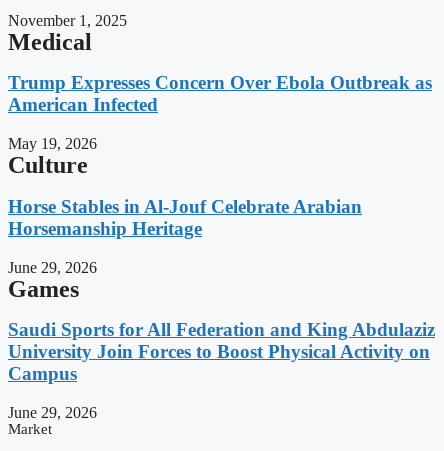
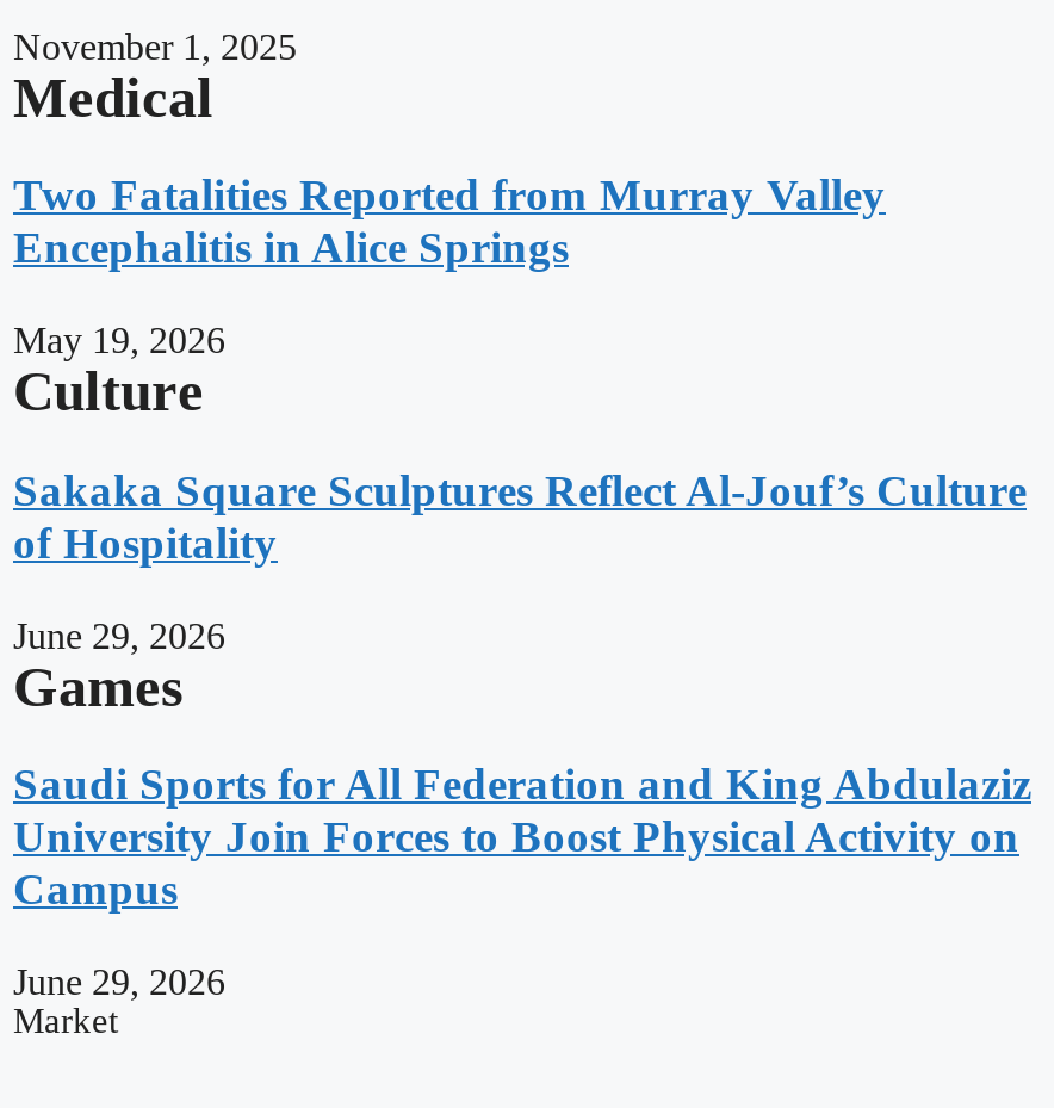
[8,72,432,115] Trump Expresses Concern Over Ebola Outbreak as | American Infected -> [13,170,886,273] Two Fatalities Reported from Murray Valley | Encephalitis in Alice Springs
[8,196,362,239] Horse Stables in Al-Jouf Celebrate Arabian | Horsemanship Heritage -> [13,465,1027,567] Sakaka Square Sculptures Reflect Al-Jouf’s Culture | of Hospitality

